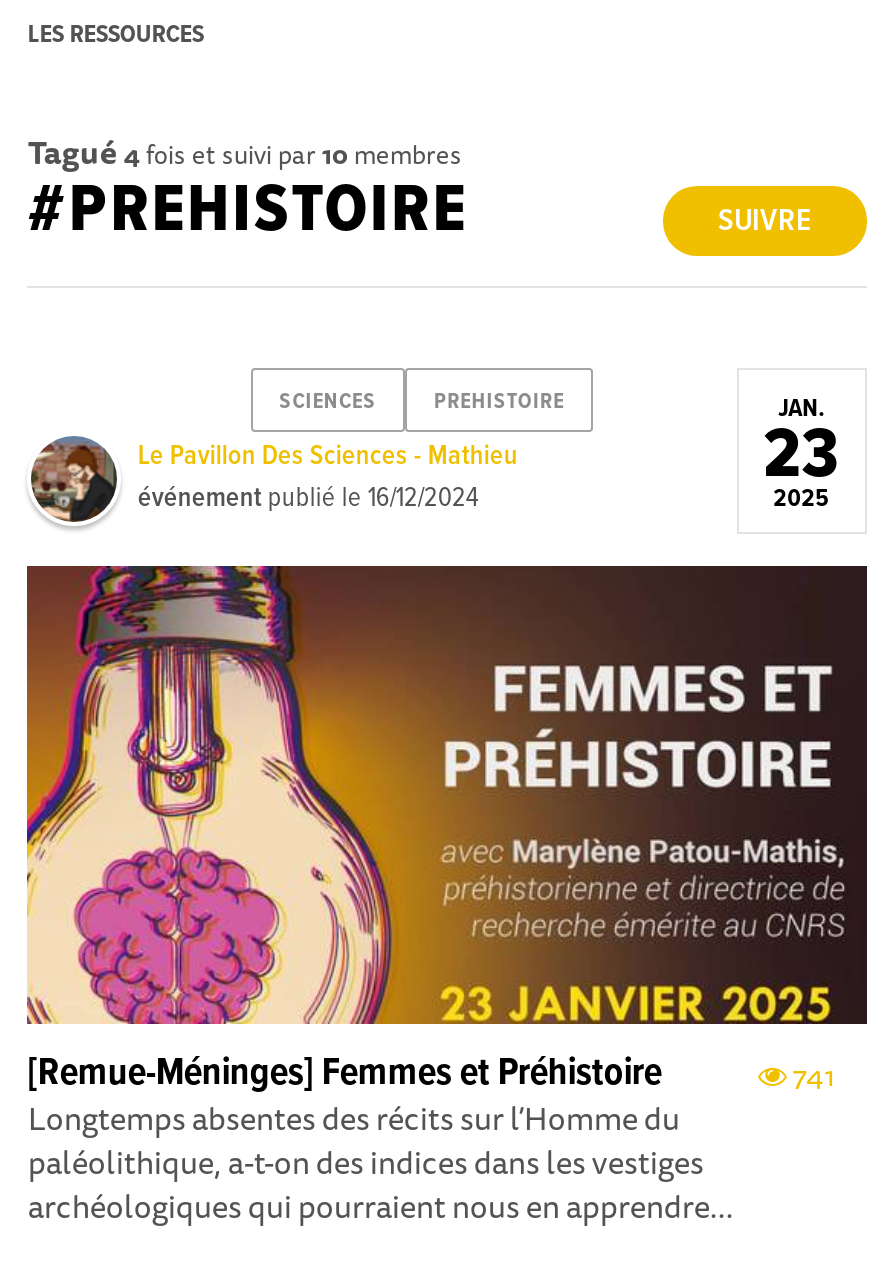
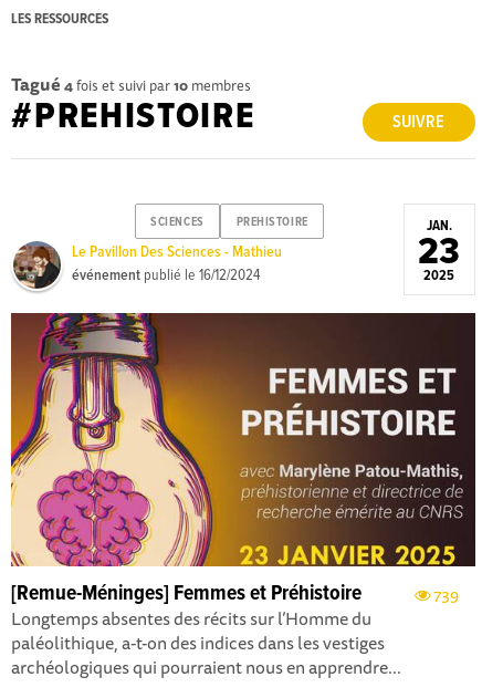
[786,1051,836,1097] 741 -> [430,582,458,607] 739

